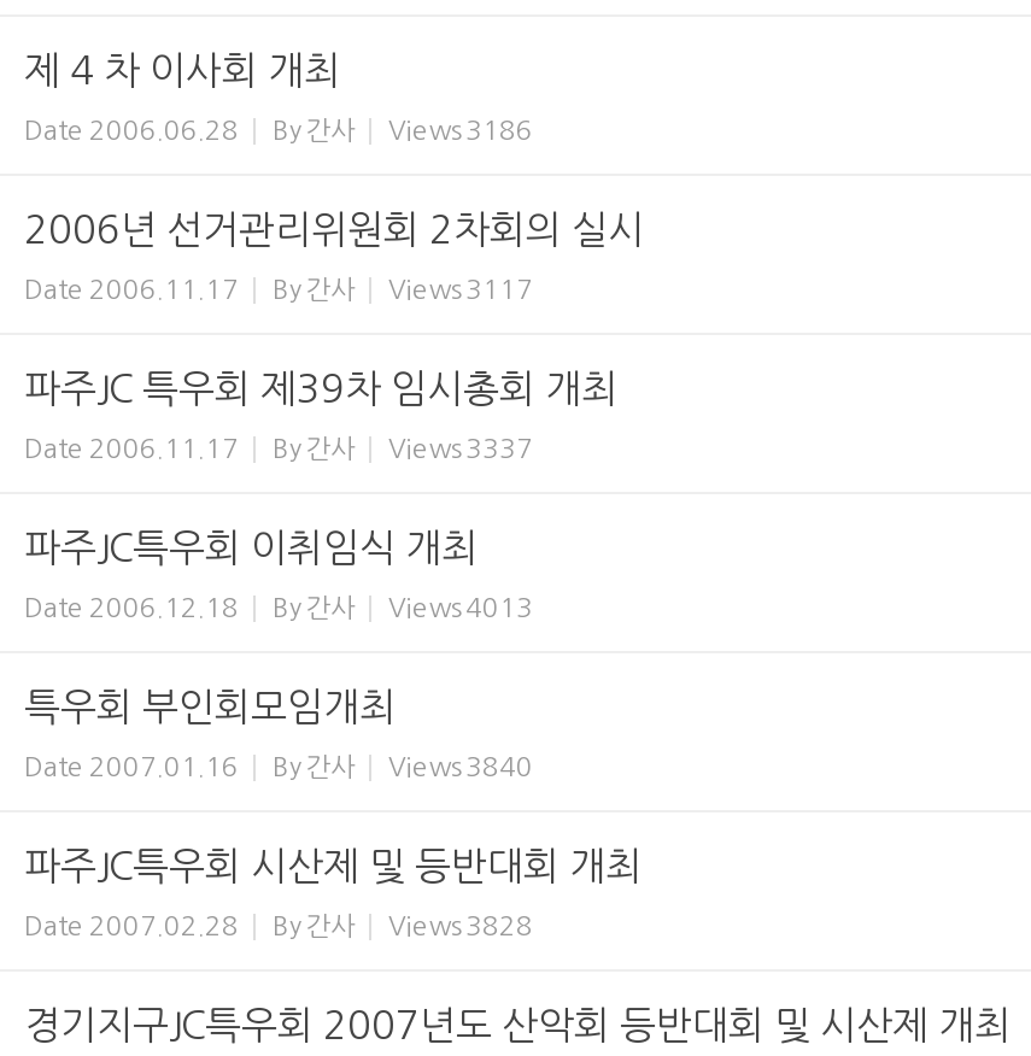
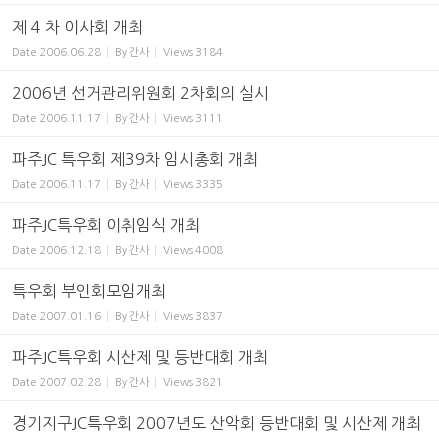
[388,118,533,145] Views 3186 -> [163,47,223,58] Views 3184
[388,277,533,304] Views 3117 -> [163,113,223,124] Views 3111
[388,436,533,463] Views 3337 -> [163,179,223,190] Views 3335
[388,596,533,622] Views 4013 -> [163,245,223,256] Views 4008
[388,755,533,781] Views 3840 -> [163,311,223,322] Views 3837
[388,914,533,940] Views 3828 -> [163,377,223,388] Views 3821

